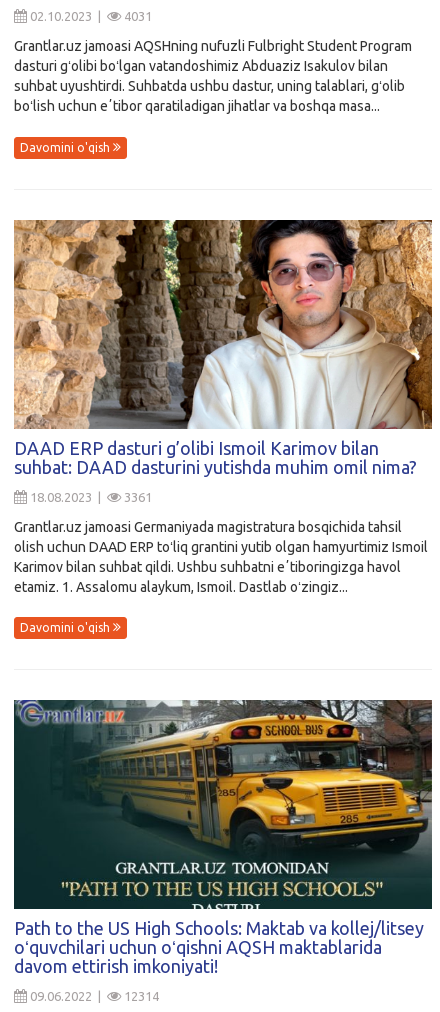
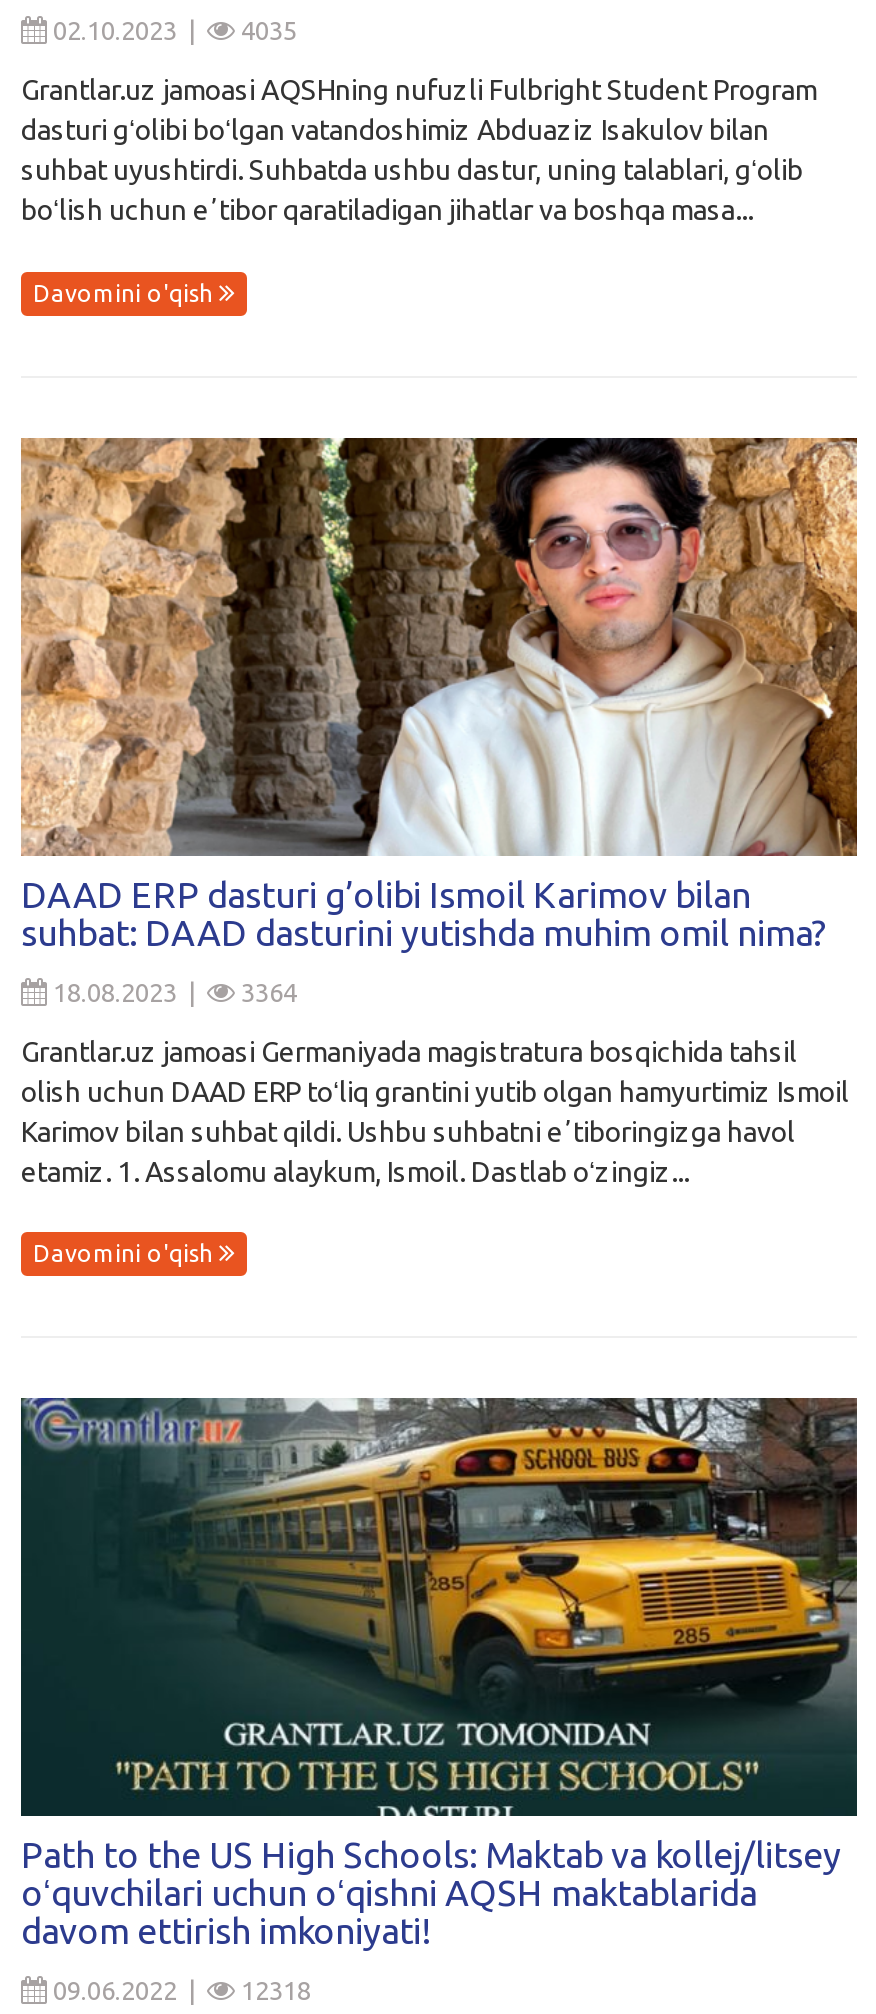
[121,9,152,23] 4031 -> [235,17,297,45] 4035
[121,490,152,504] 3361 -> [235,977,297,1005] 3364
[121,989,159,1003] 12314 -> [235,1976,311,2004] 12318

